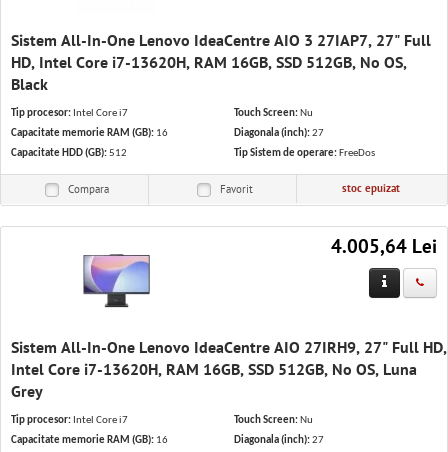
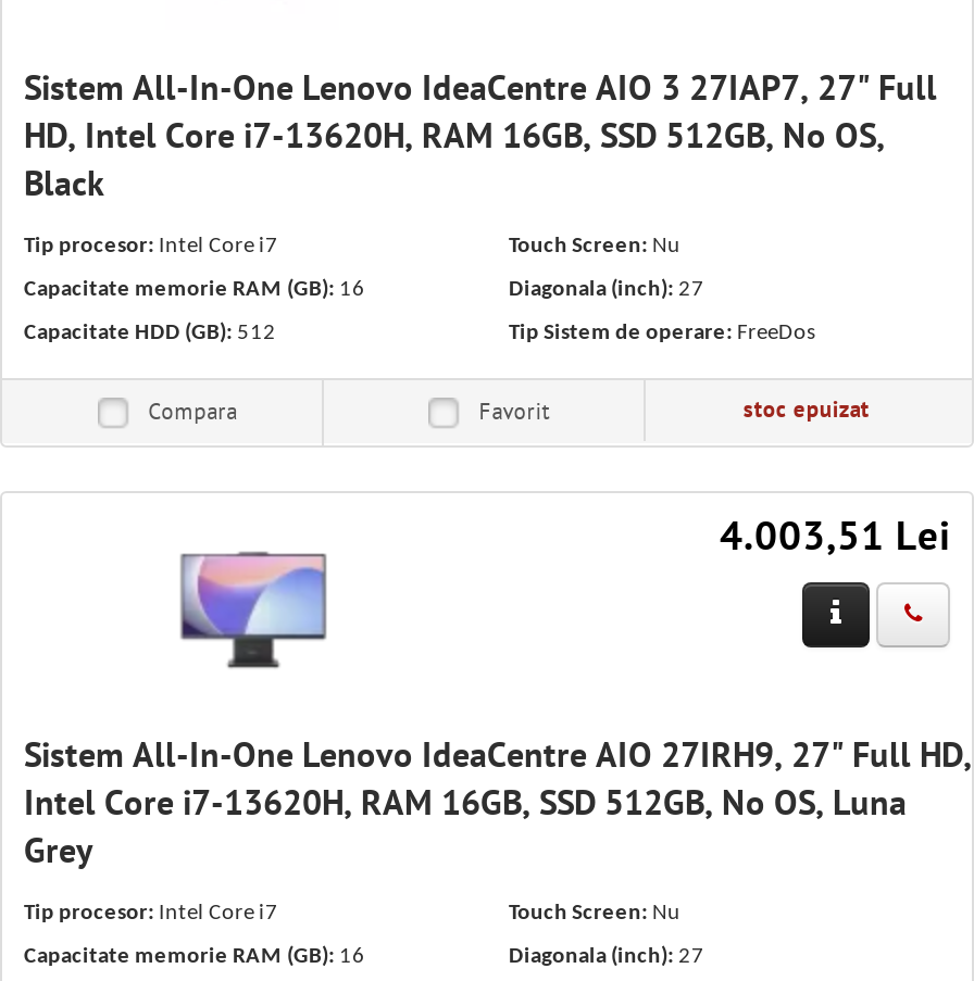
[331,237,437,258] 4.005,64 Lei -> [720,515,950,561] 4.003,51 Lei

